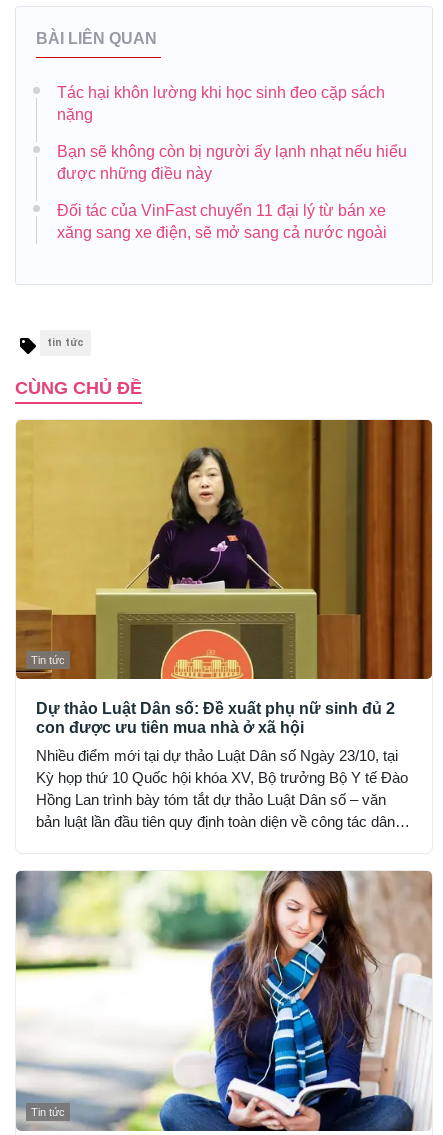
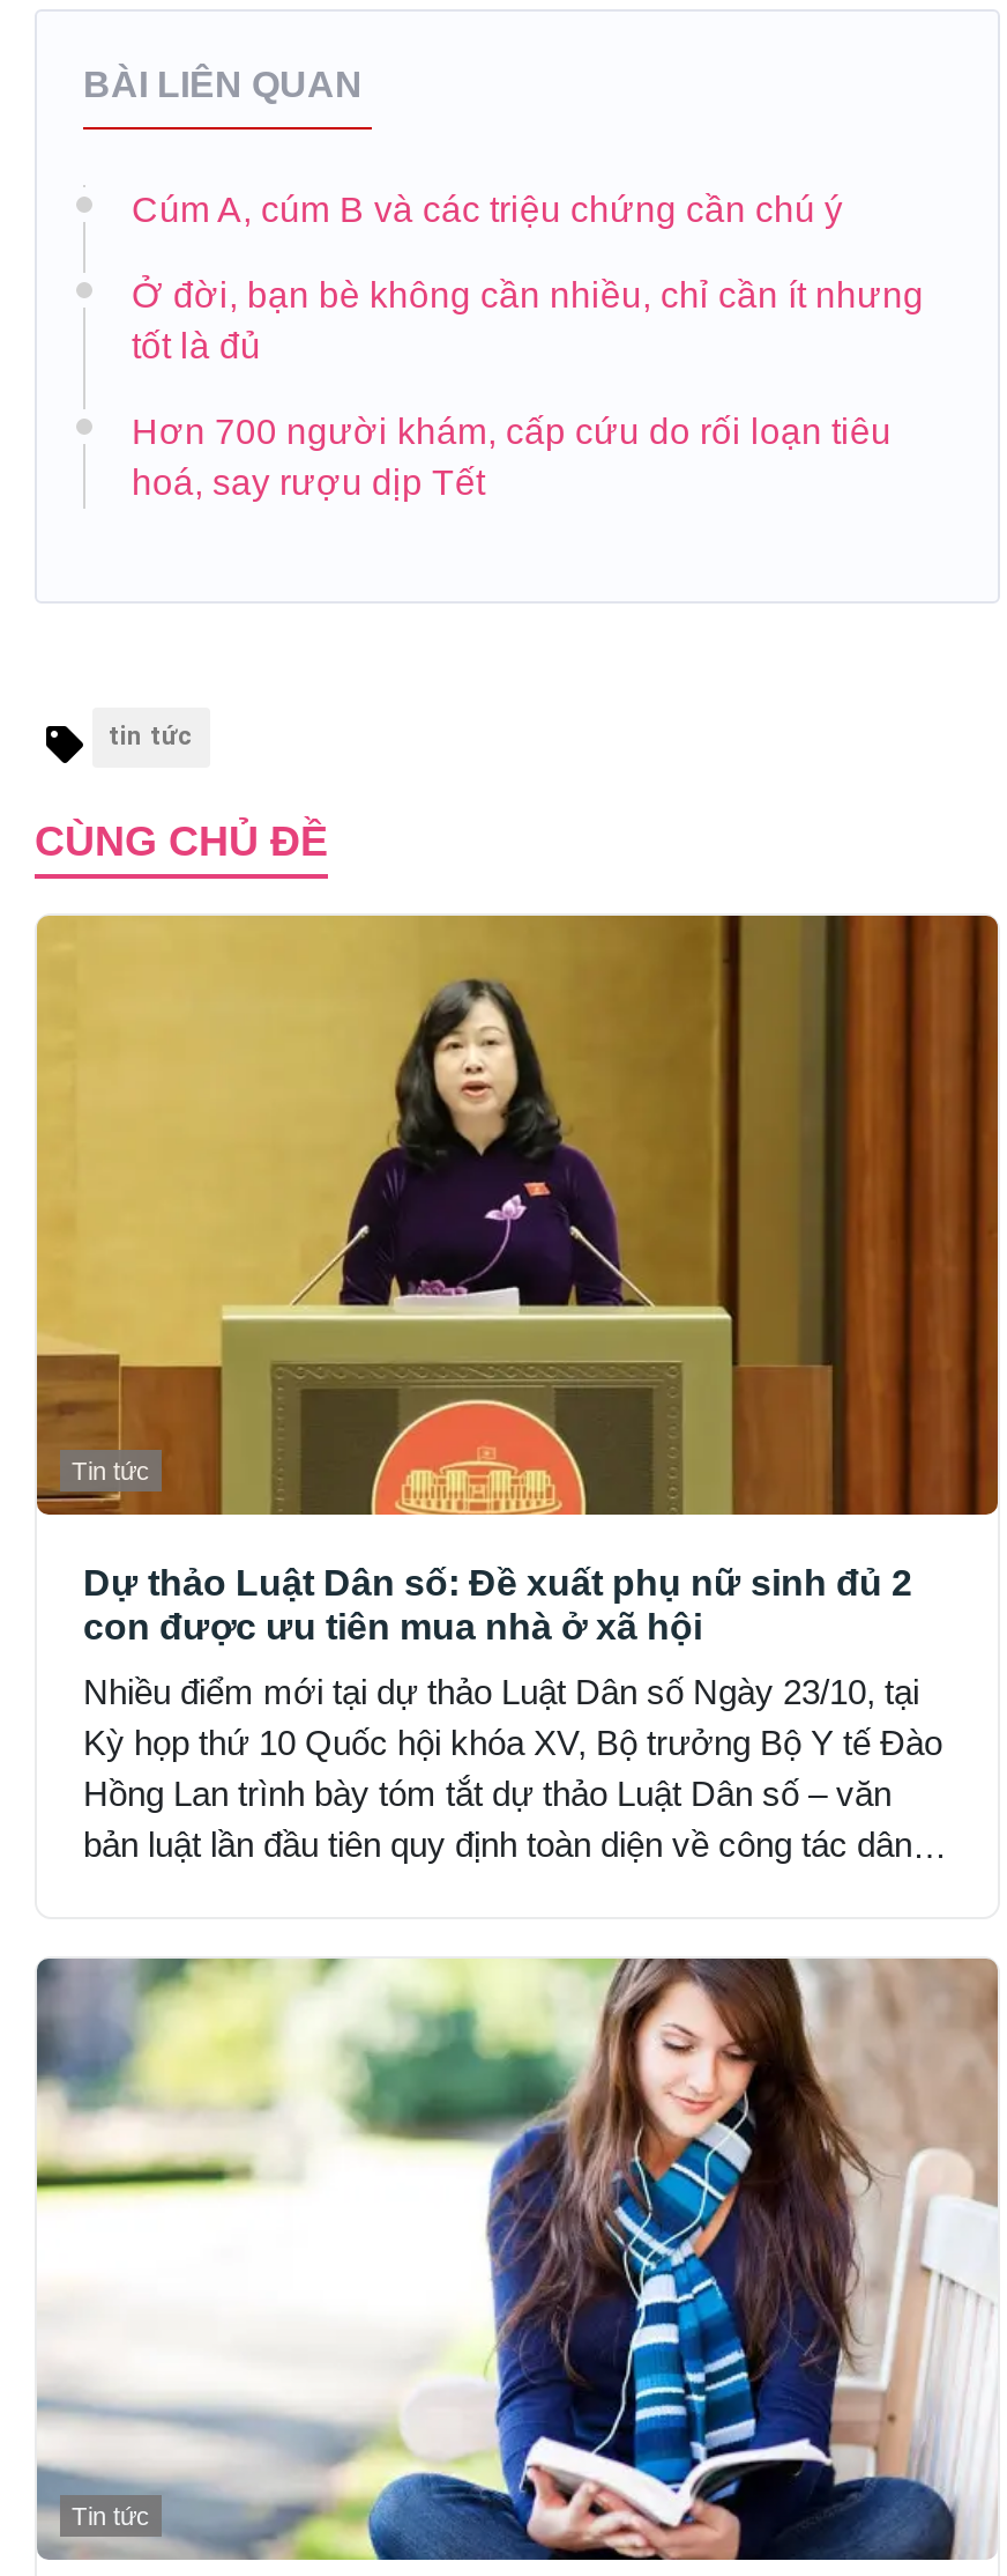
[57,84,385,123] Tác hại khôn lường khi học sinh đeo cặp sách | nặng -> [132,189,843,228] Cúm A, cúm B và các triệu chứng cần chú ý
[57,143,407,182] Bạn sẽ không còn bị người ấy lạnh nhạt nếu hiểu | được những điều này -> [132,274,924,365] Ở đời, bạn bè không cần nhiều, chỉ cần ít nhưng | tốt là đủ
[57,202,387,241] Đối tác của VinFast chuyển 11 đại lý từ bán xe | xăng sang xe điện, sẽ mở sang cả nước ngoài -> [132,411,892,501] Hơn 700 người khám, cấp cứu do rối loạn tiêu | hoá, say rượu dịp Tết

